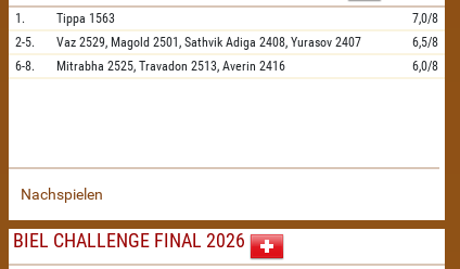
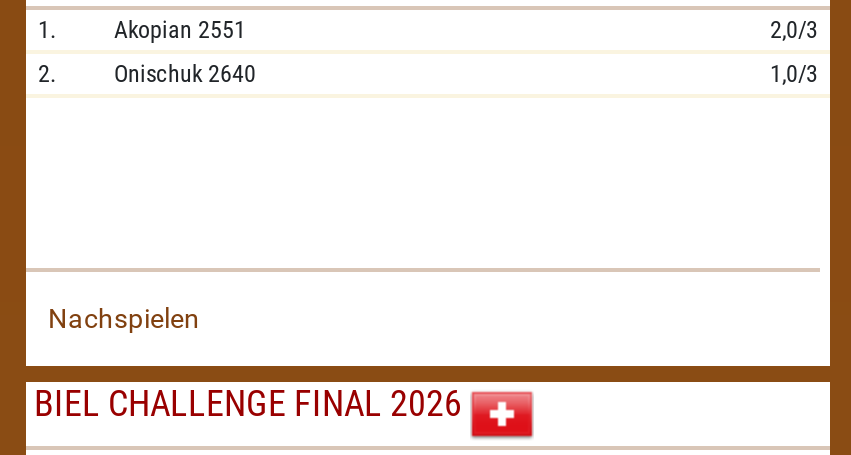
[15,11,438,74] Tippa 1563 | 7,0/8 | 2-5. | Vaz 2529, Magold 2501, Sathvik Adiga 2408, Yurasov 2407 | 6,5/8 | 6-8. | Mitrabha 2525, Travadon 2513, Averin 2416 | 6,0/8 -> [38,16,818,88] Akopian 2551 | 2,0/3 | 2. | Onischuk 2640 | 1,0/3

